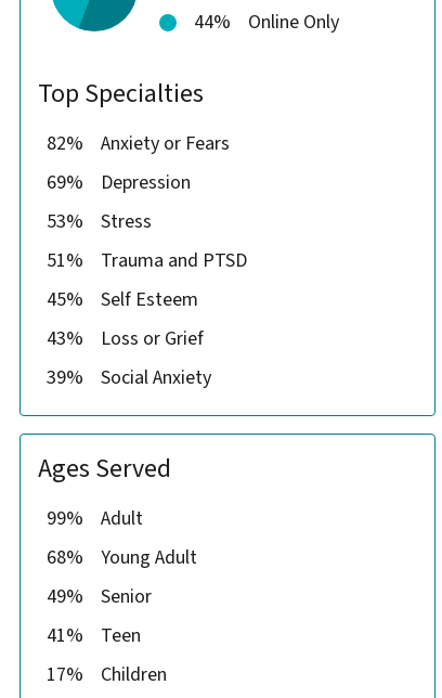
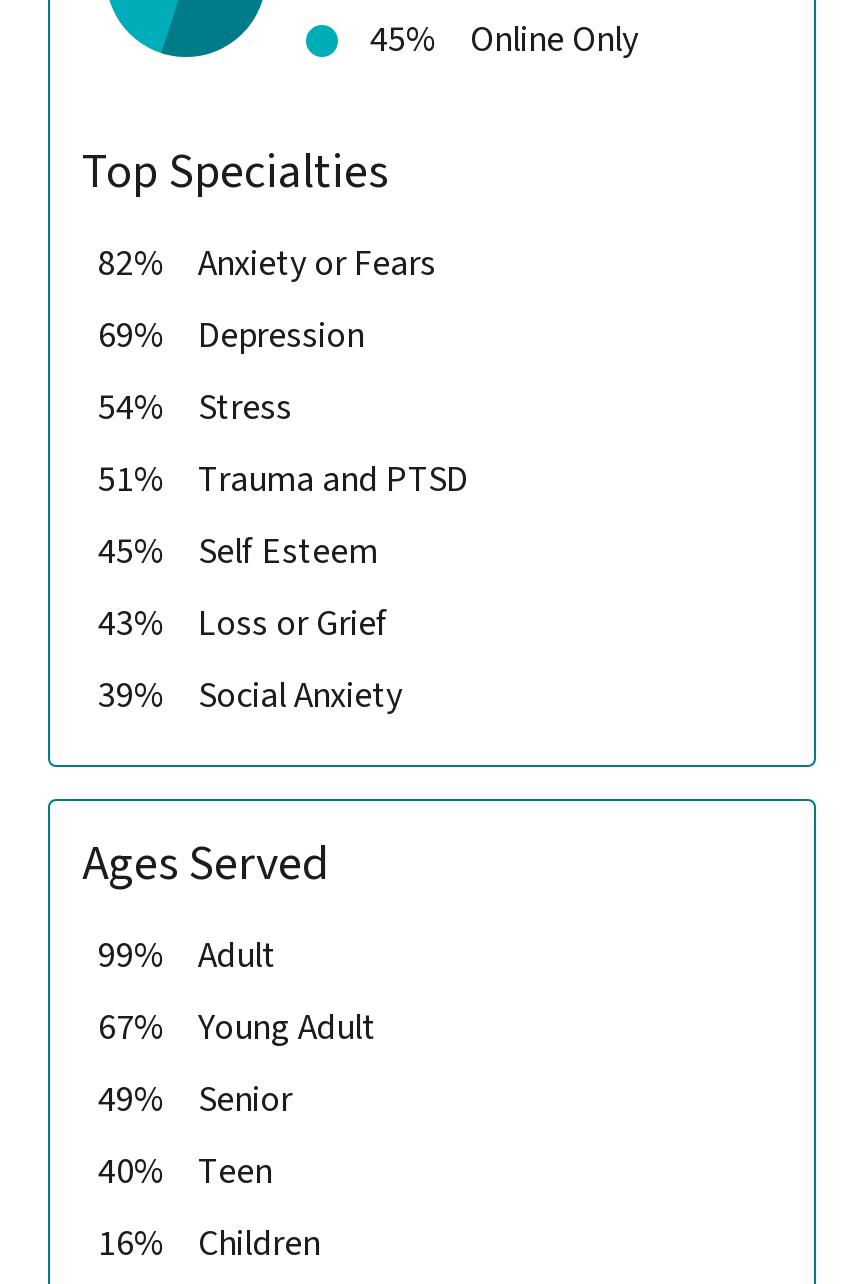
[194,9,339,36] 44% Online Only -> [370,16,638,66] 45% Online Only
[47,208,152,235] 53% Stress -> [98,384,292,434] 54% Stress
[47,544,197,571] 68% Young Adult -> [98,1004,376,1054] 67% Young Adult
[47,622,141,649] 41% Teen -> [98,1148,272,1198] 40% Teen
[47,661,167,688] 17% Children -> [98,1220,320,1270] 16% Children

